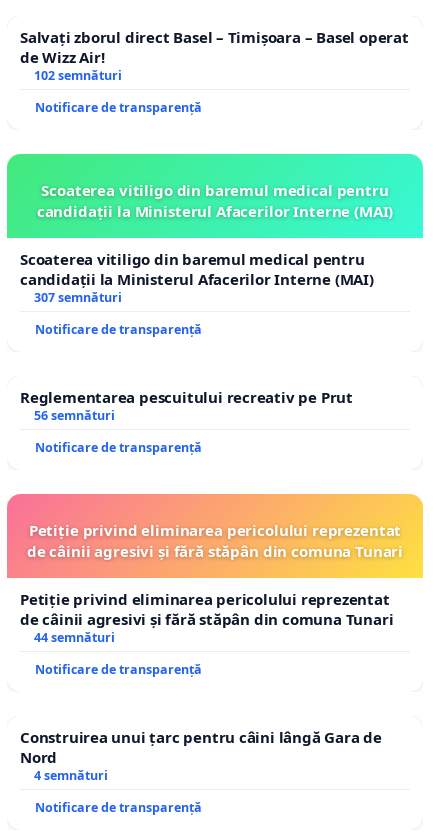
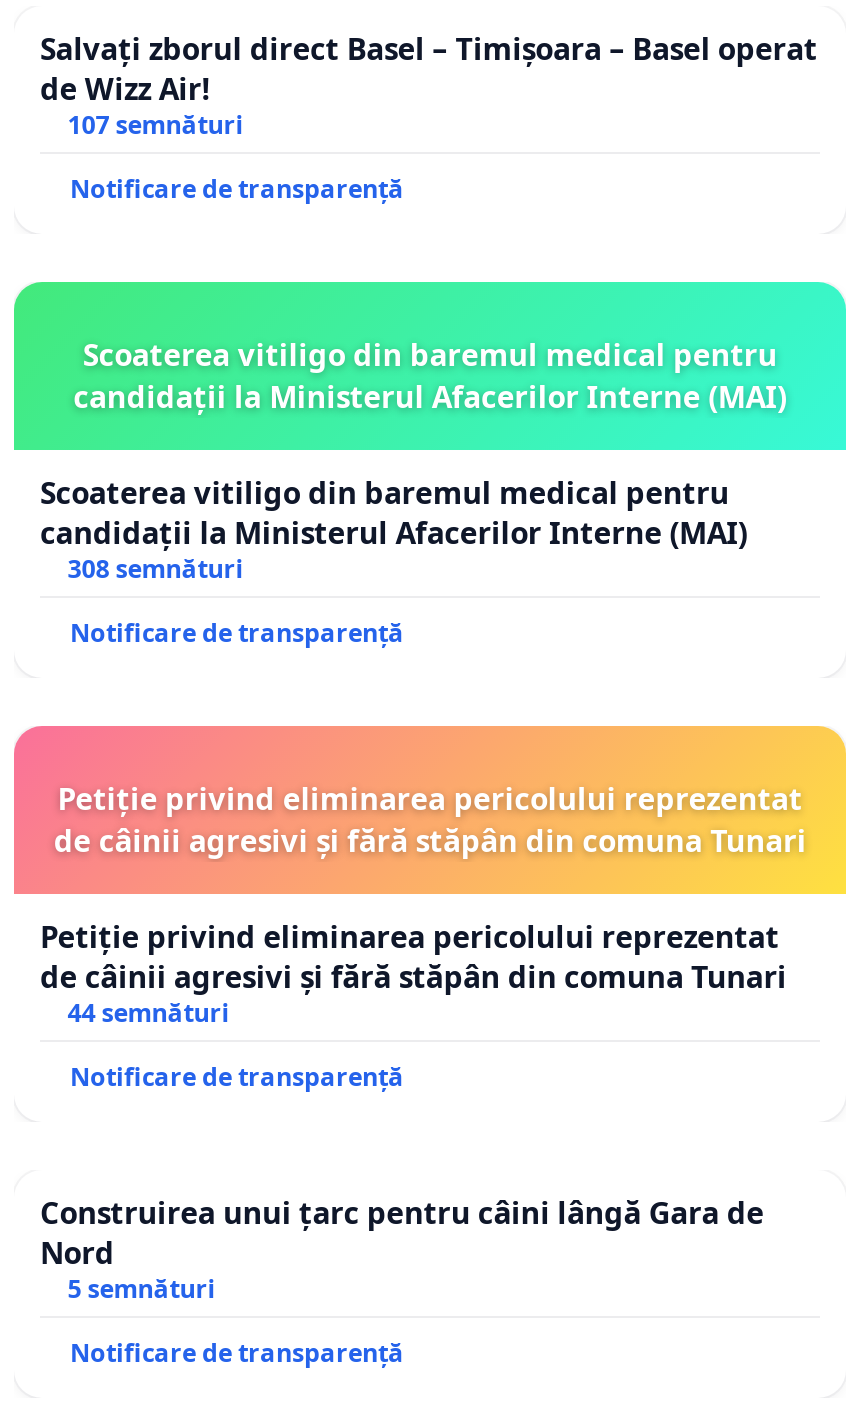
[34,67,122,84] 102 semnături -> [68,108,244,142] 107 semnături
[20,289,353,424] 307 semnături | Notificare de transparență | Reglementarea pescuitului recreativ pe Prut | 56 semnături -> [68,552,244,586] 308 semnături
[34,767,108,784] 4 semnături -> [68,1272,216,1306] 5 semnături

